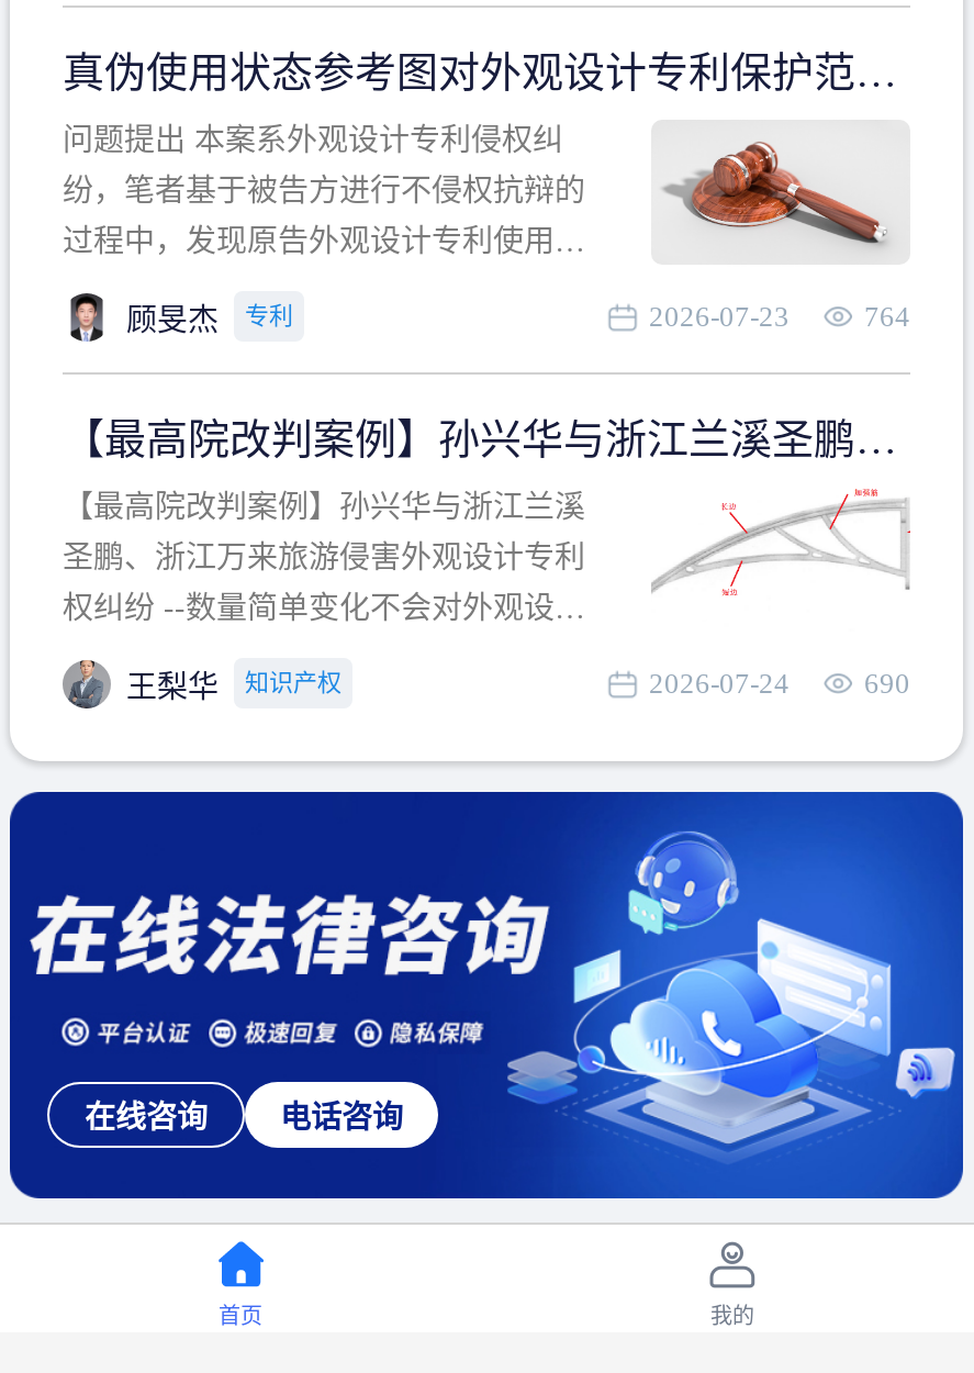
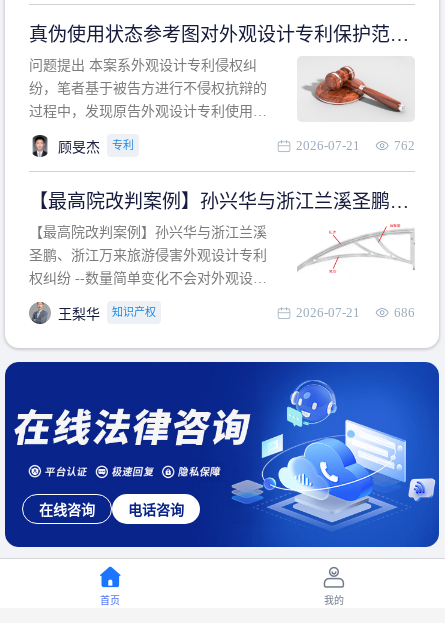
[649,299,790,332] 2026-07-23 -> [296,137,360,152] 2026-07-21
[864,299,910,332] 764 -> [394,137,415,152] 762
[649,666,790,699] 2026-07-24 -> [296,304,360,319] 2026-07-21
[864,666,910,699] 690 -> [394,304,415,319] 686

